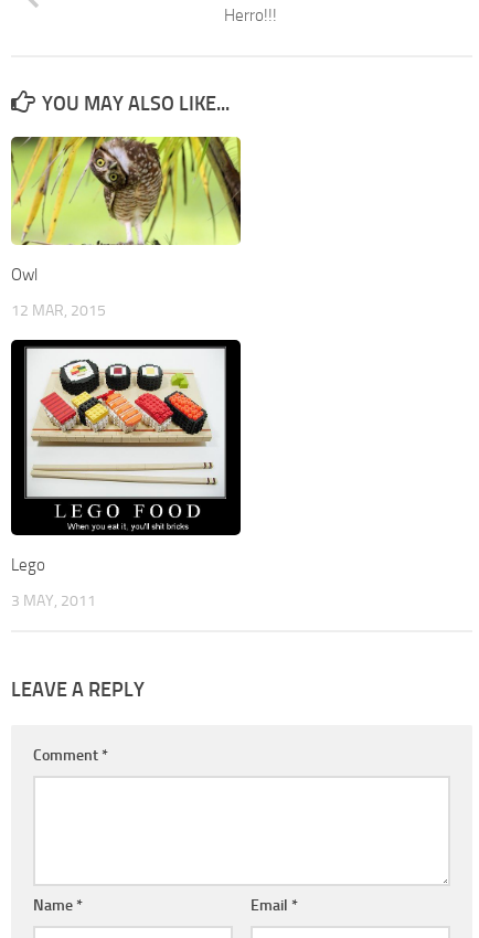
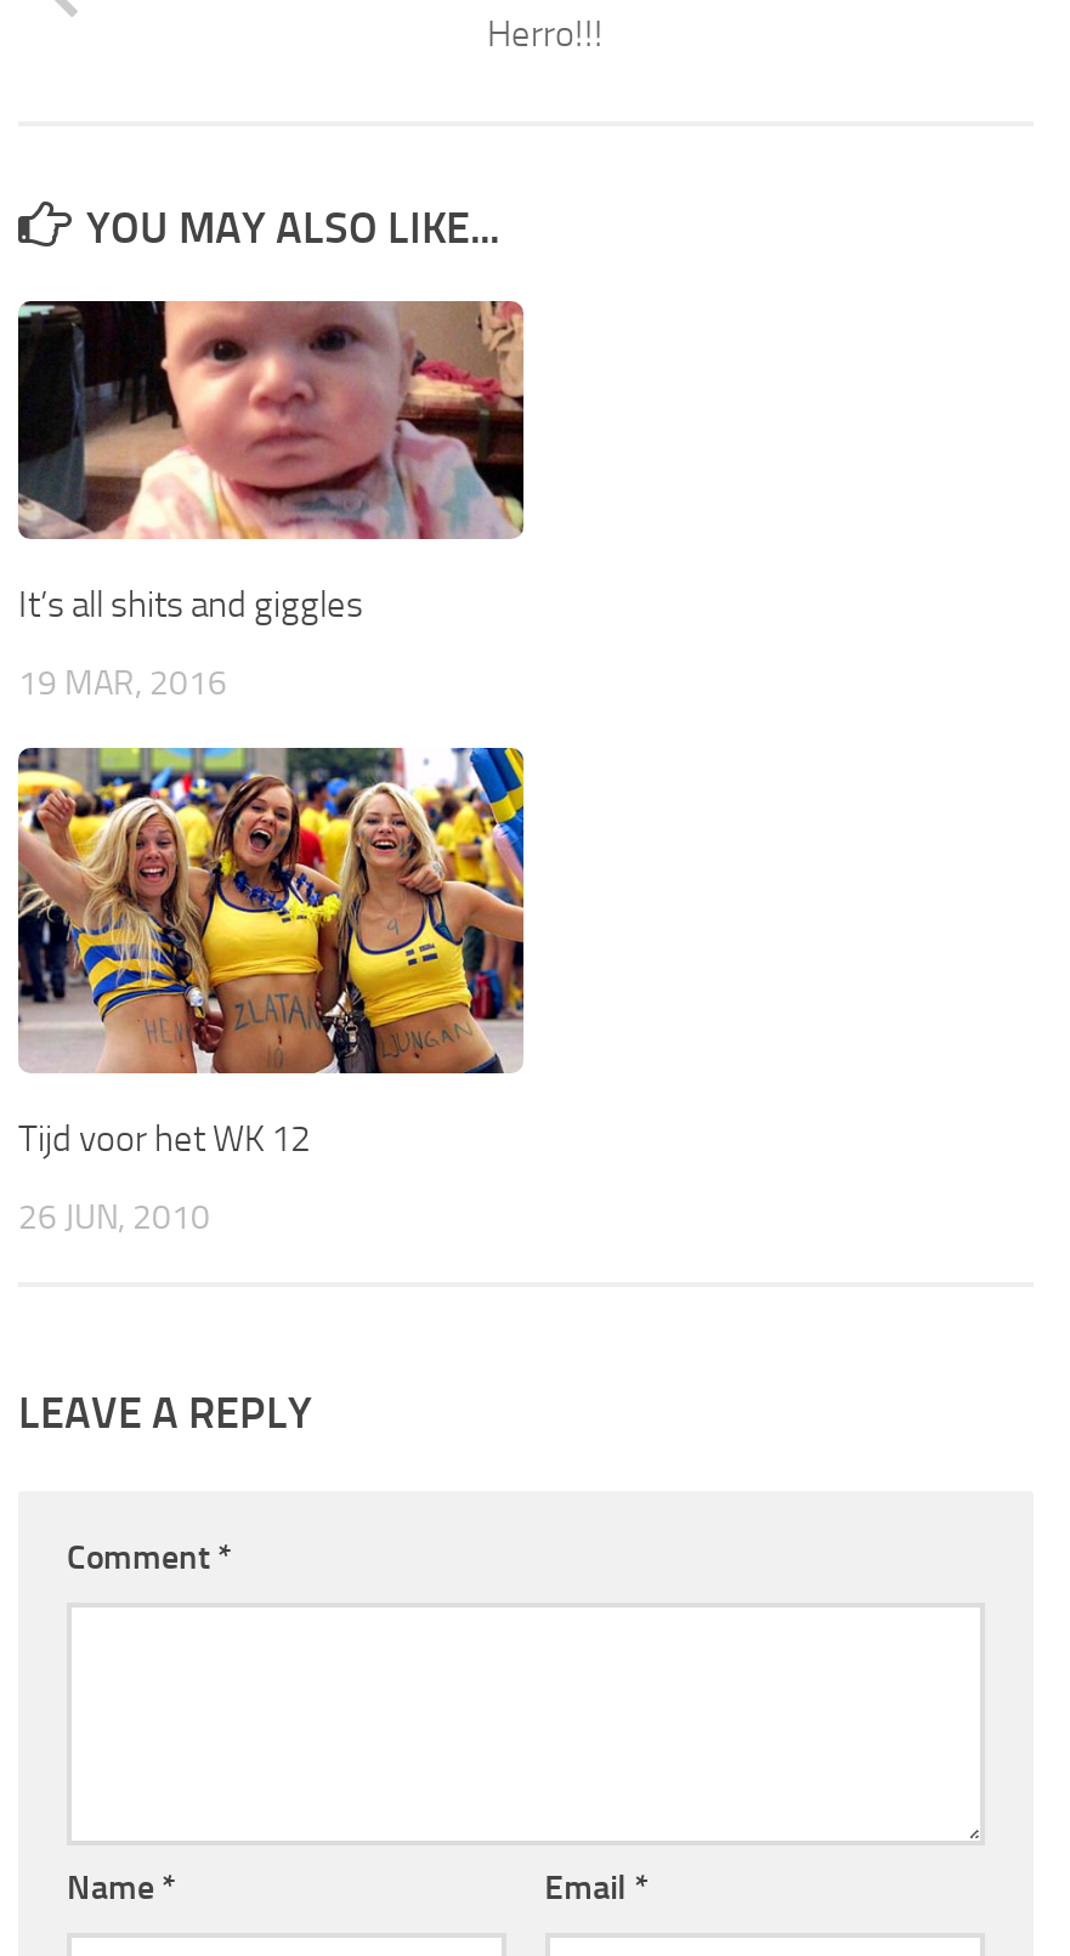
[10,136,241,285] [image] | Owl -> [16,299,523,627] [image] | It’s all shits and giggles
[11,301,106,320] 12 MAR, 2015 -> [18,663,227,705] 19 MAR, 2016
[10,339,242,575] [image] | Lego -> [16,745,526,1161] [image] | Tijd voor het WK 12
[11,592,96,610] 3 MAY, 2011 -> [18,1197,210,1238] 26 JUN, 2010

